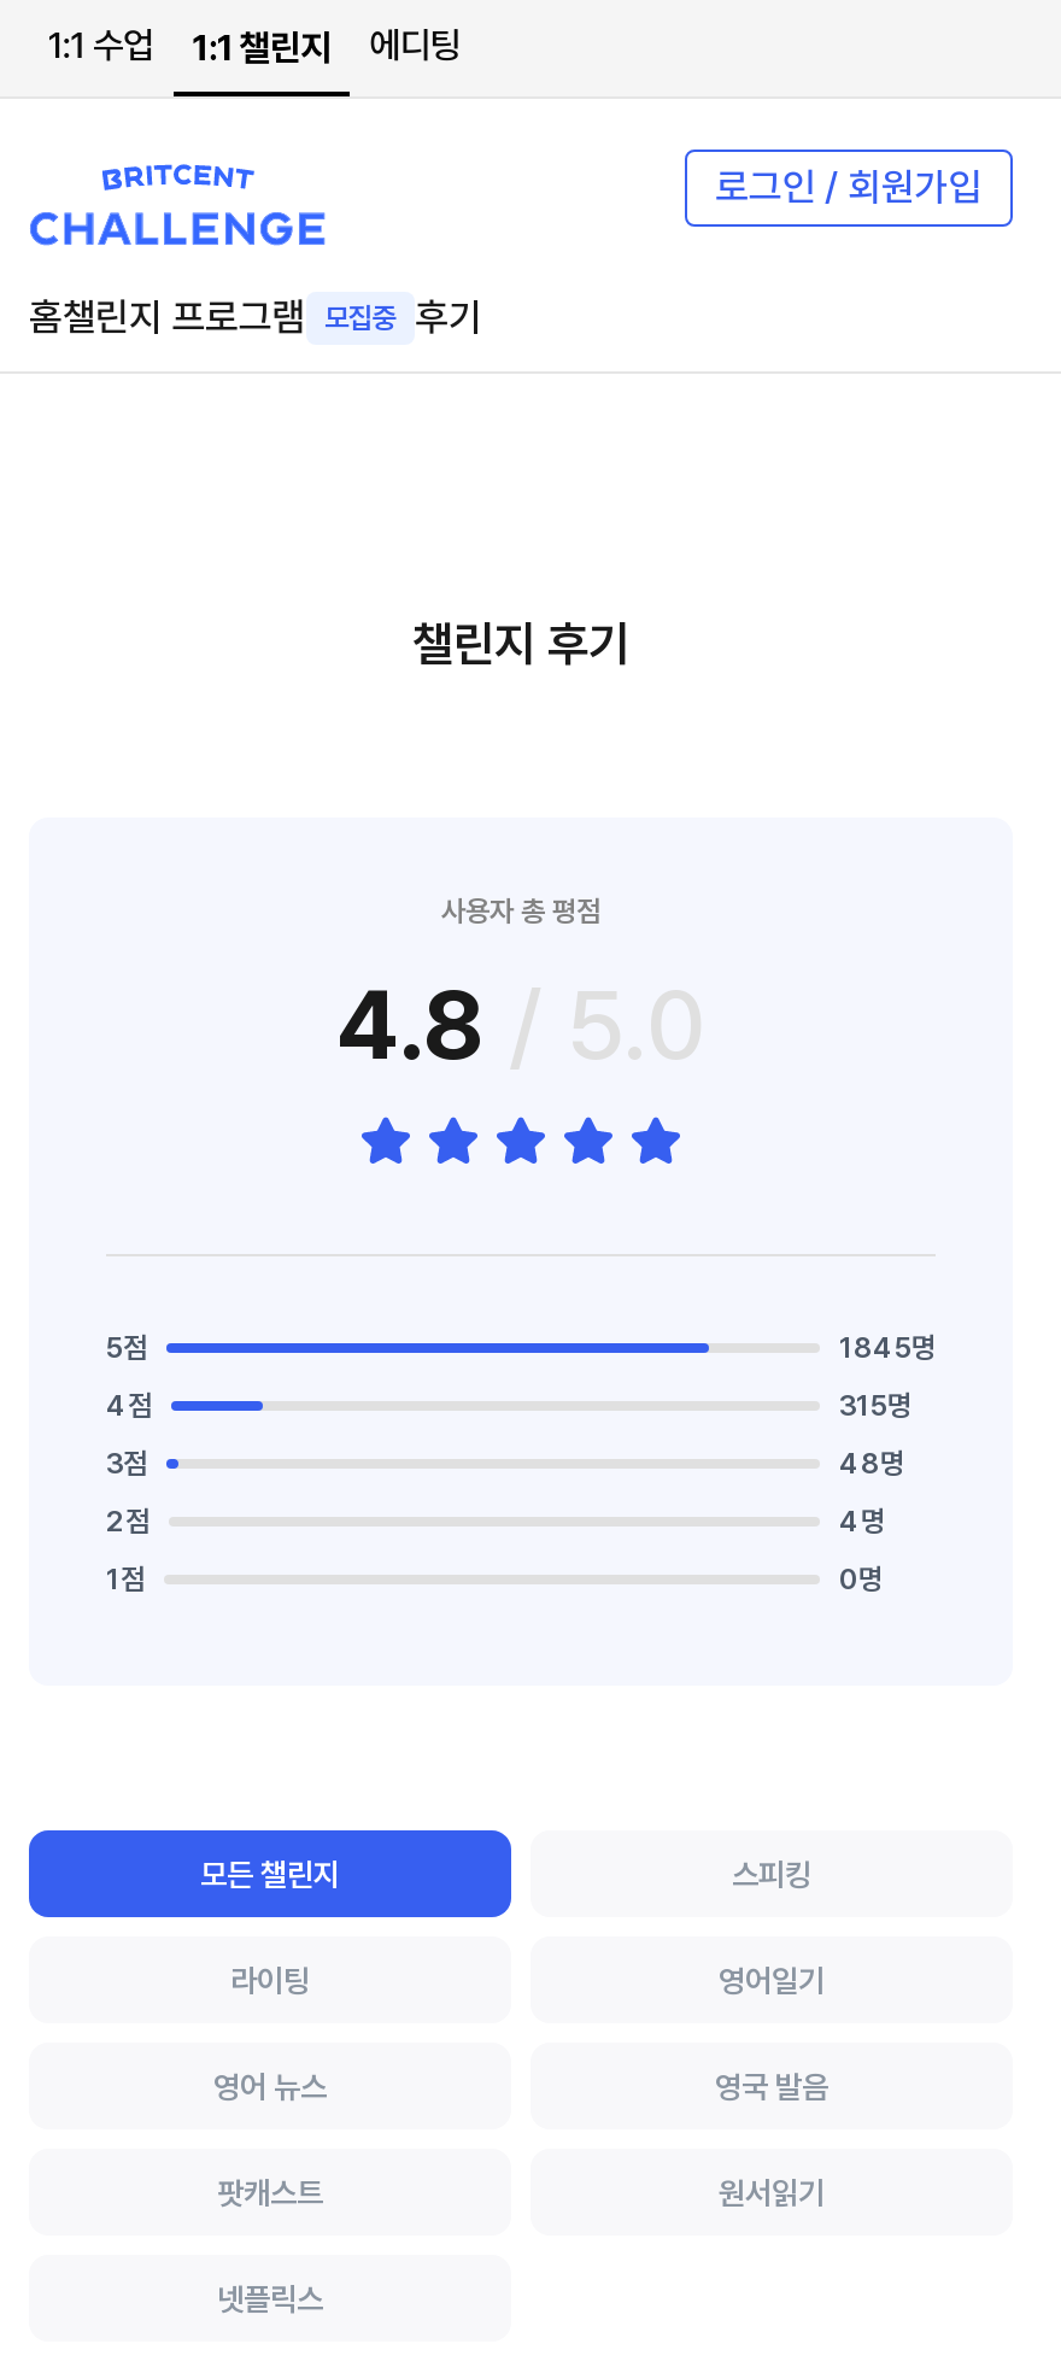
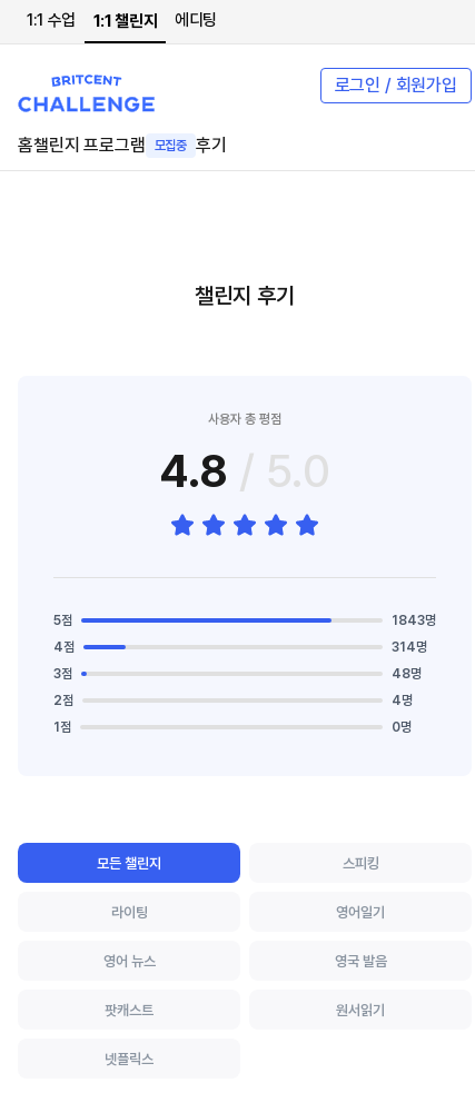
[839,1331,936,1365] 1845명 -> [392,613,436,628] 1843명
[839,1389,911,1423] 315명 -> [392,639,427,655] 314명

